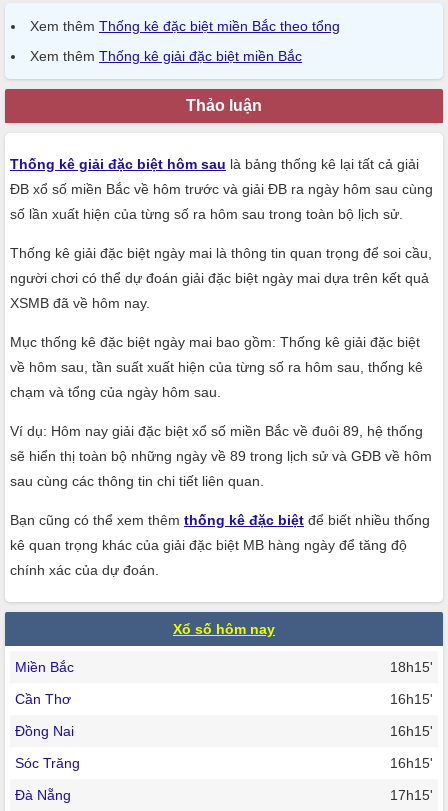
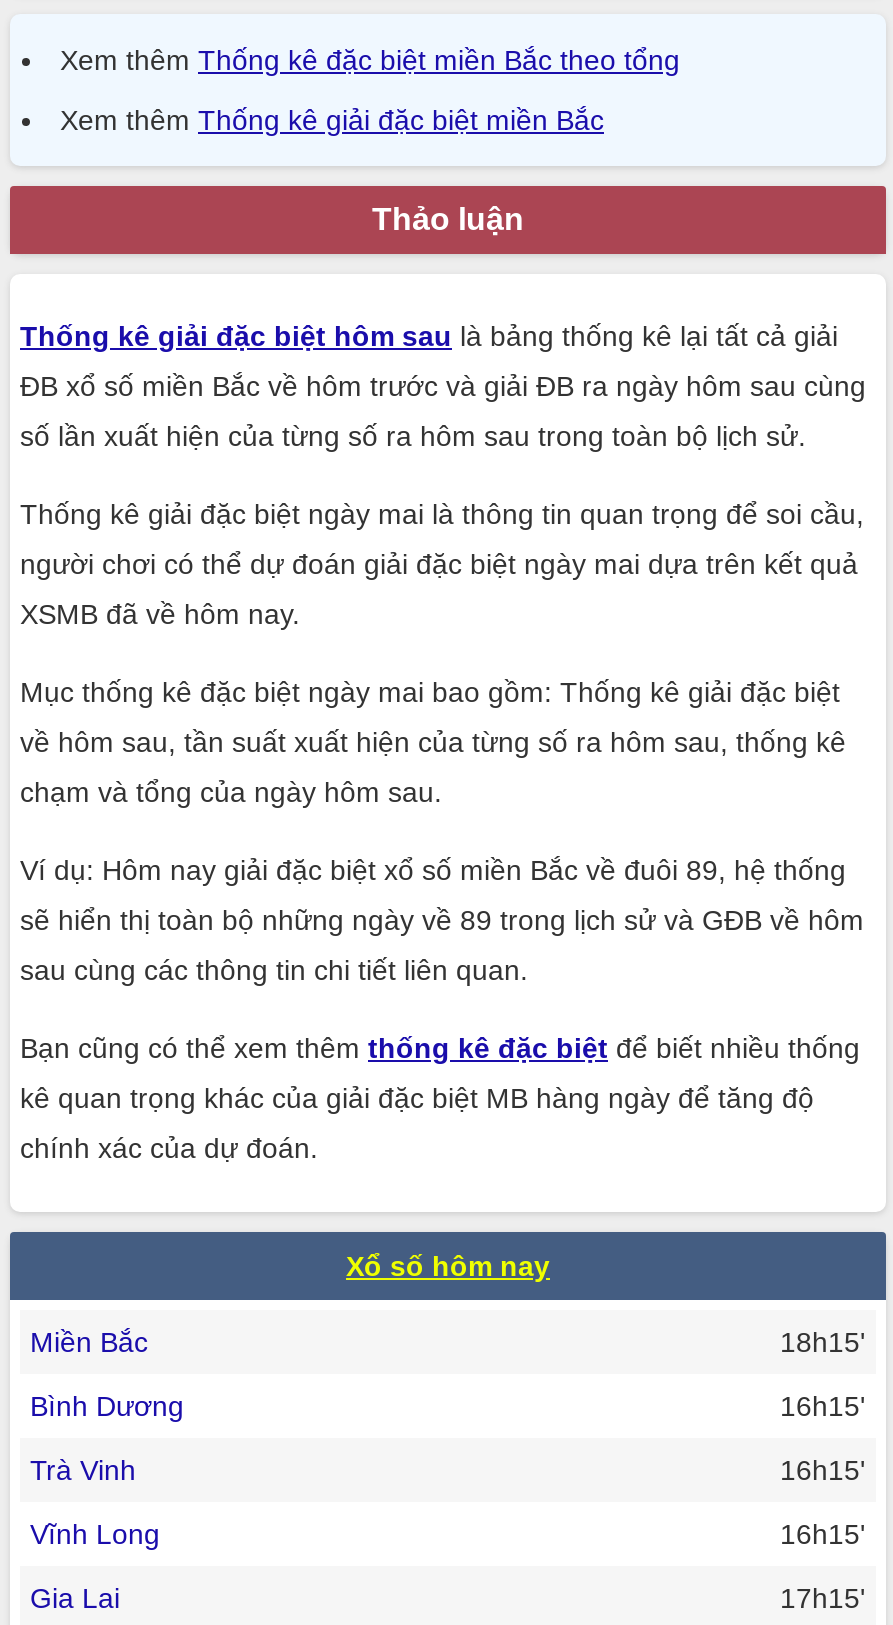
[15,690,71,706] Cần Thơ -> [30,1389,184,1421] Bình Dương
[15,722,74,738] Đồng Nai -> [30,1453,136,1485] Trà Vinh
[15,754,80,770] Sóc Trăng -> [30,1517,160,1549] Vĩnh Long
[15,786,71,802] Đà Nẵng -> [30,1581,120,1613] Gia Lai

